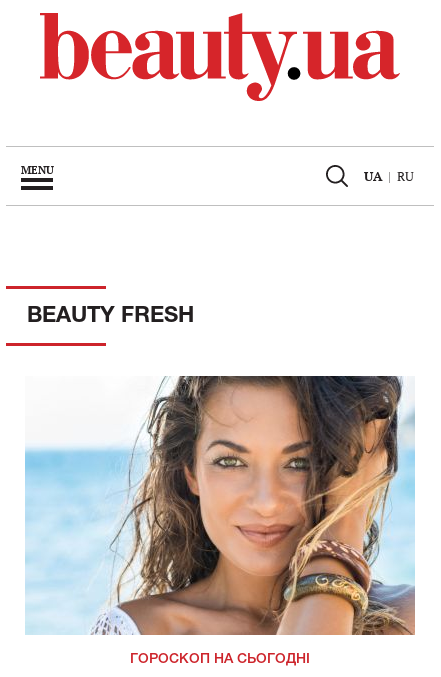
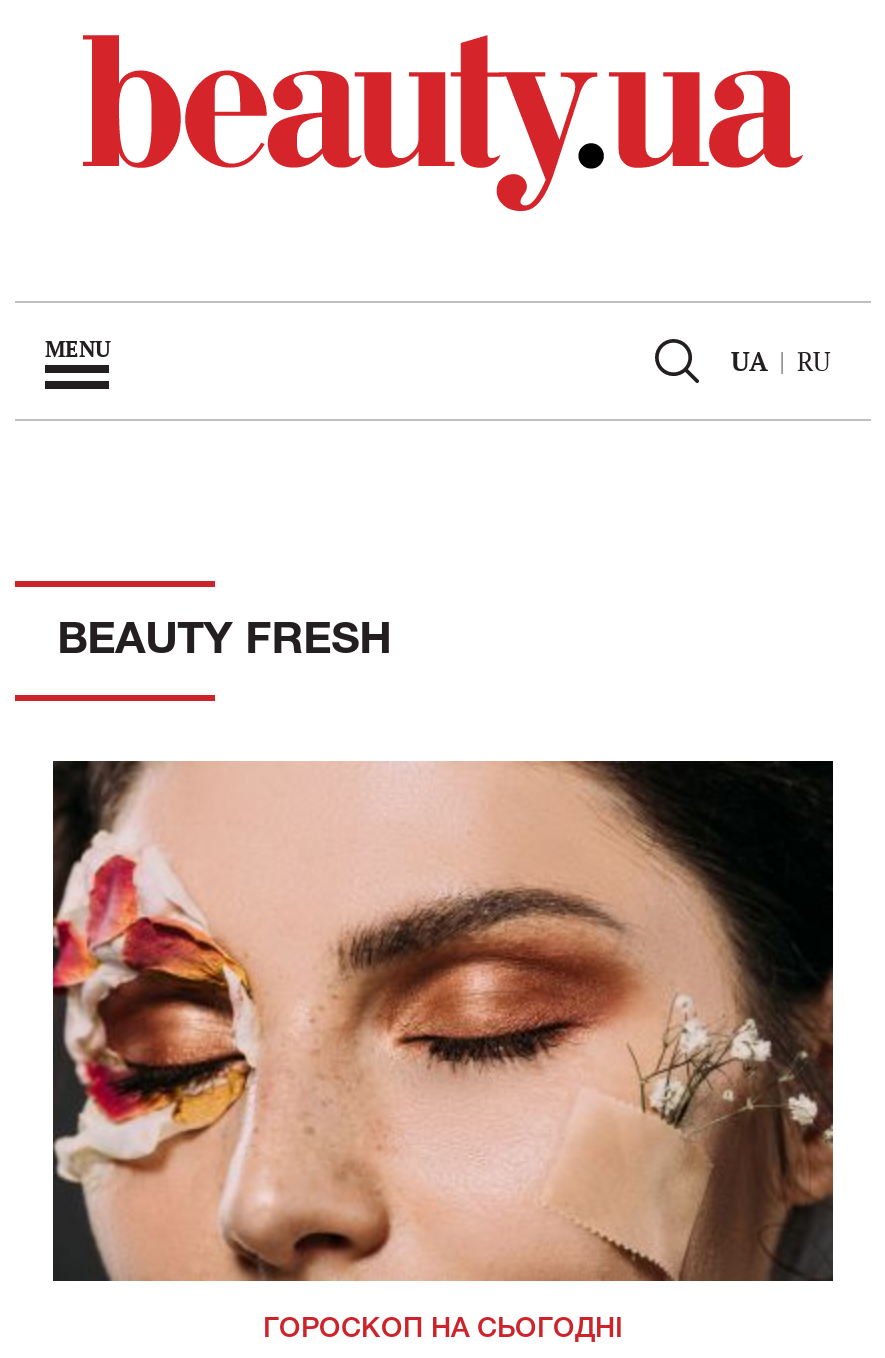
[24,375,416,636] [image] -> [51,759,835,1283] [image]

